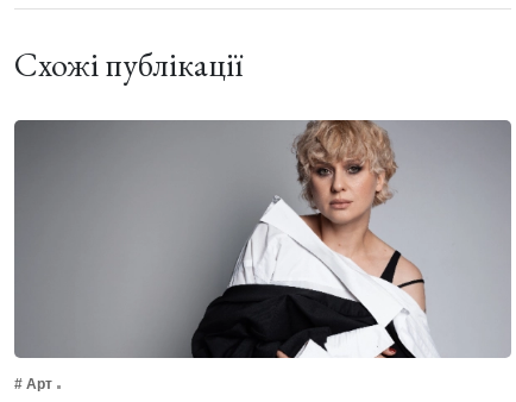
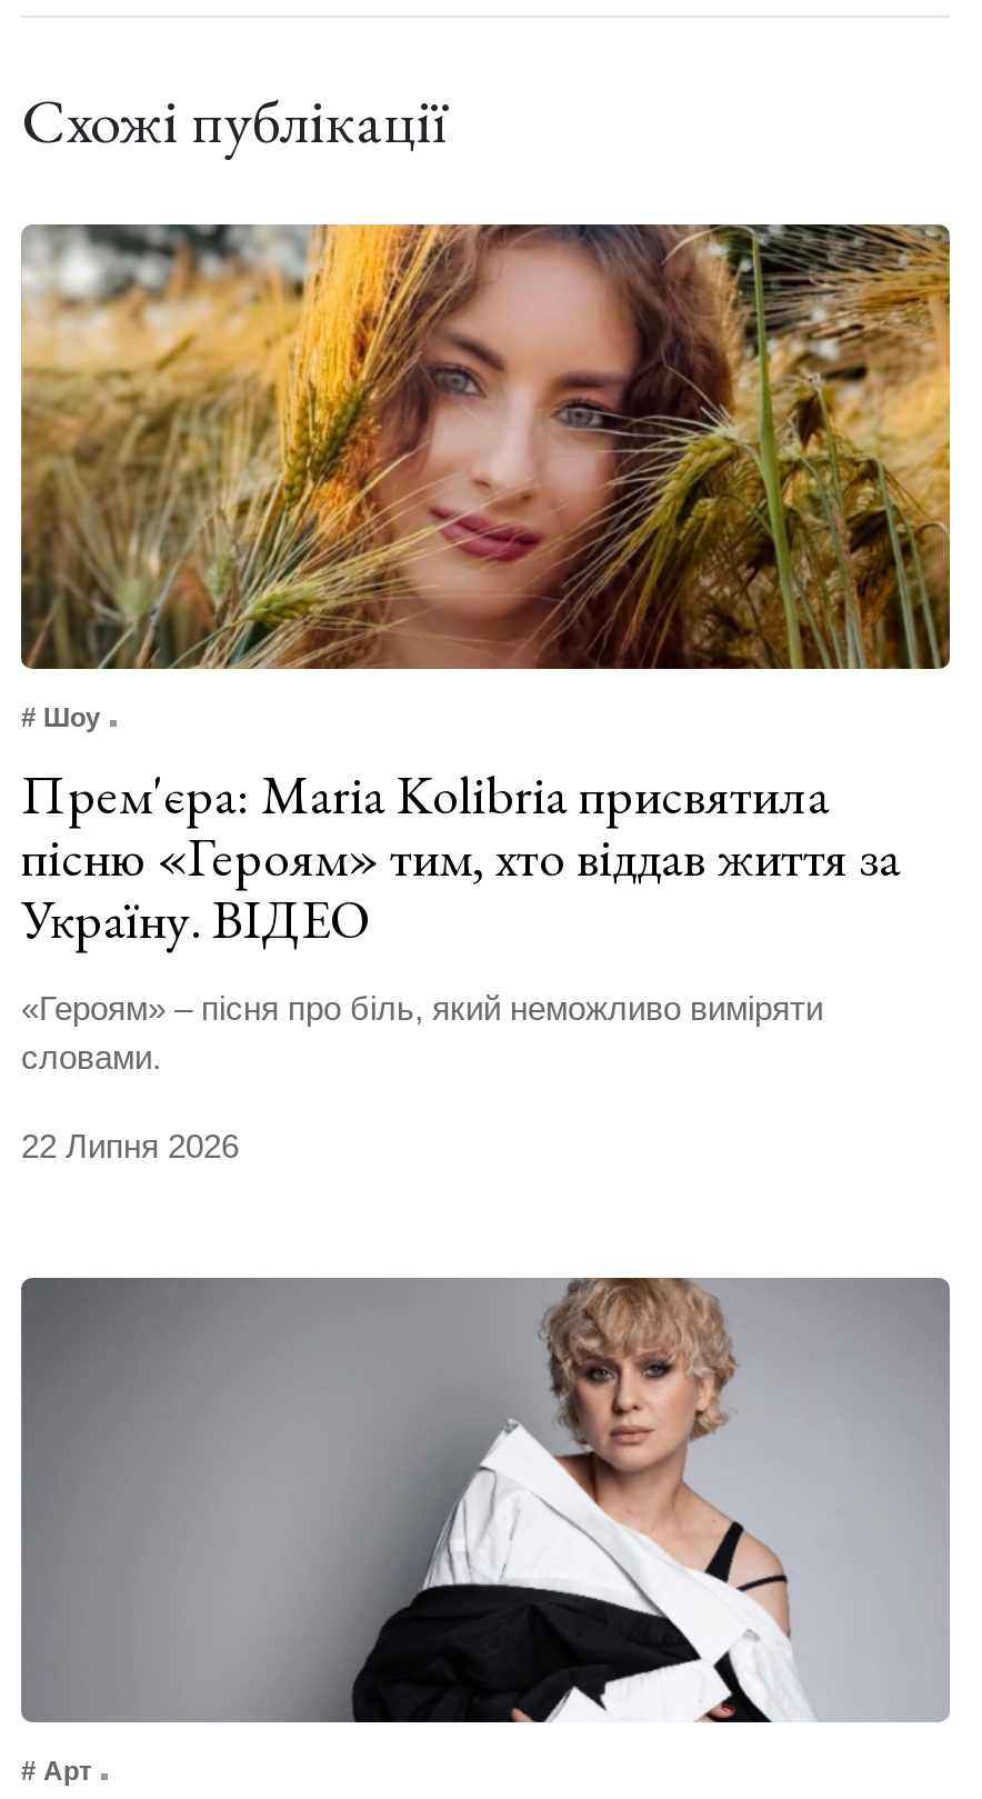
none -> [19,222,952,1164] [image] | # Шоу | Прем'єра: Maria Kolibria присвятила | пісню «Героям» тим, хто віддав життя за | Україну. ВІДЕО | «Героям» – пісня про біль, який неможливо виміряти | словами. | 22 Липня 2026

